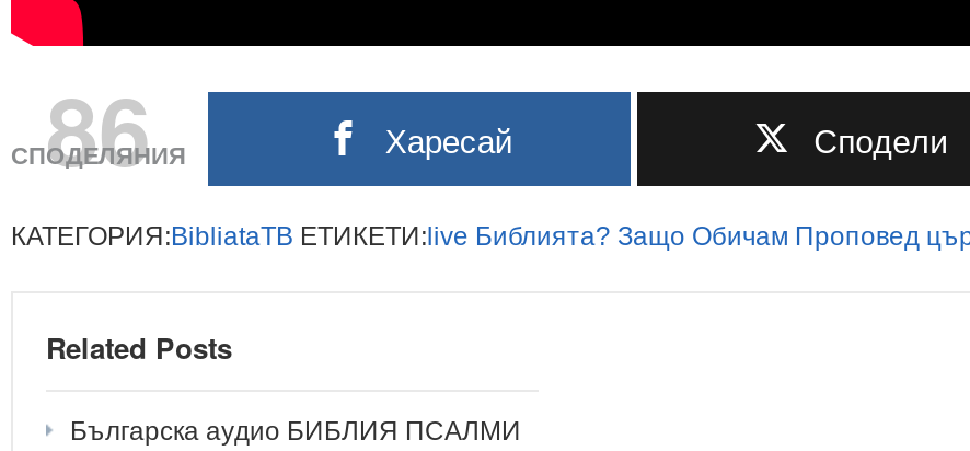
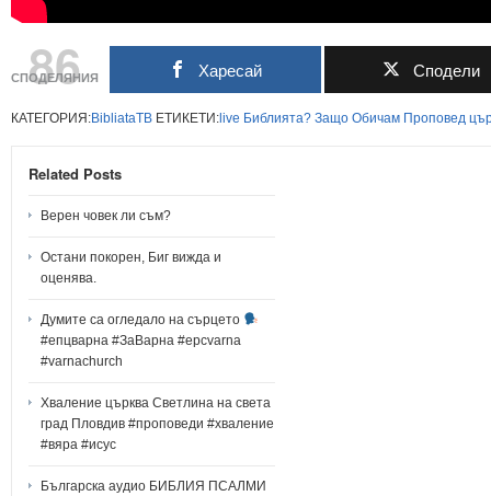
none -> [41,208,274,452] Верен човек ли съм? | Остани покорен, Биг вижда и | оценява. | Думите са огледало на сърцето | #епцварна #ЗаВарна #epcvarna | #varnachurch | Хваление църква Светлина на света | град Пловдив #проповеди #хваление | #вяра #исус

